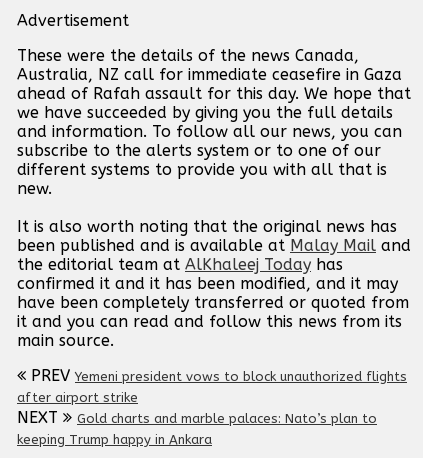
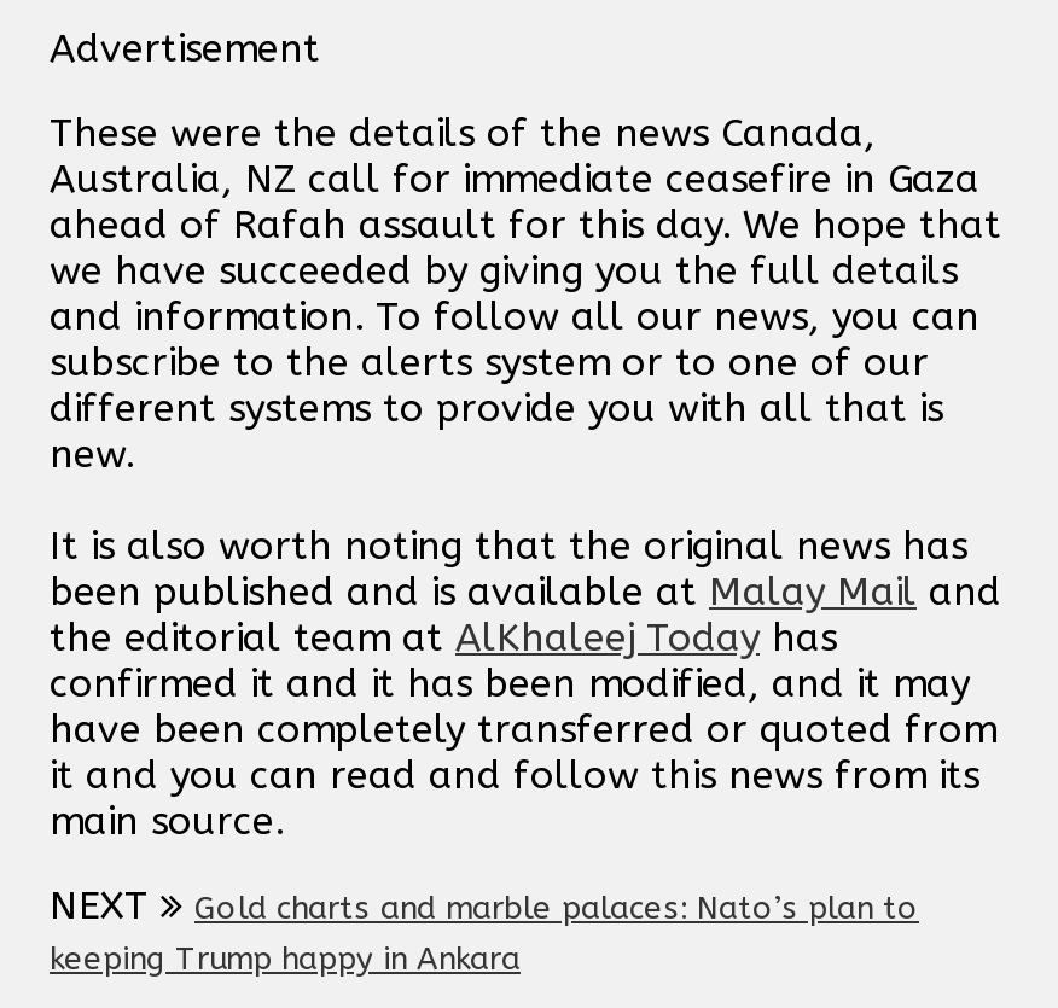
[17,365,407,404] PREV Yemeni president vows to block unauthorized flights | after airport strike -> none

